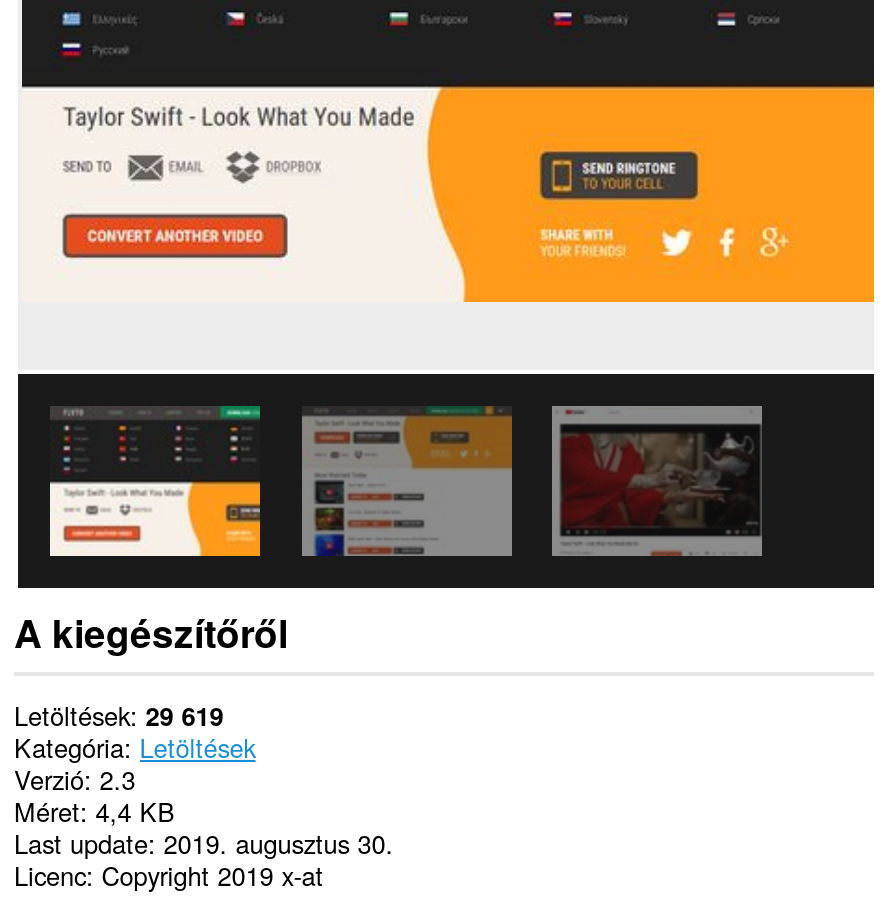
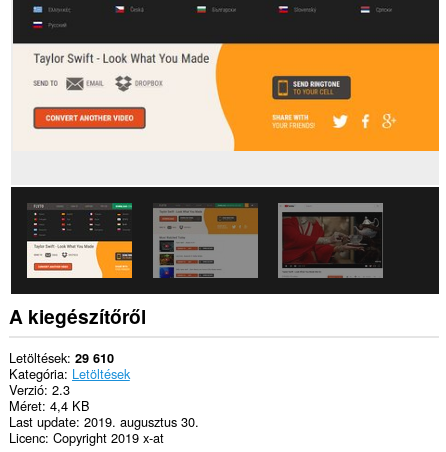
[14,697,224,735] Letöltések 29 619 -> [9,348,114,367] Letöltések 29 610

